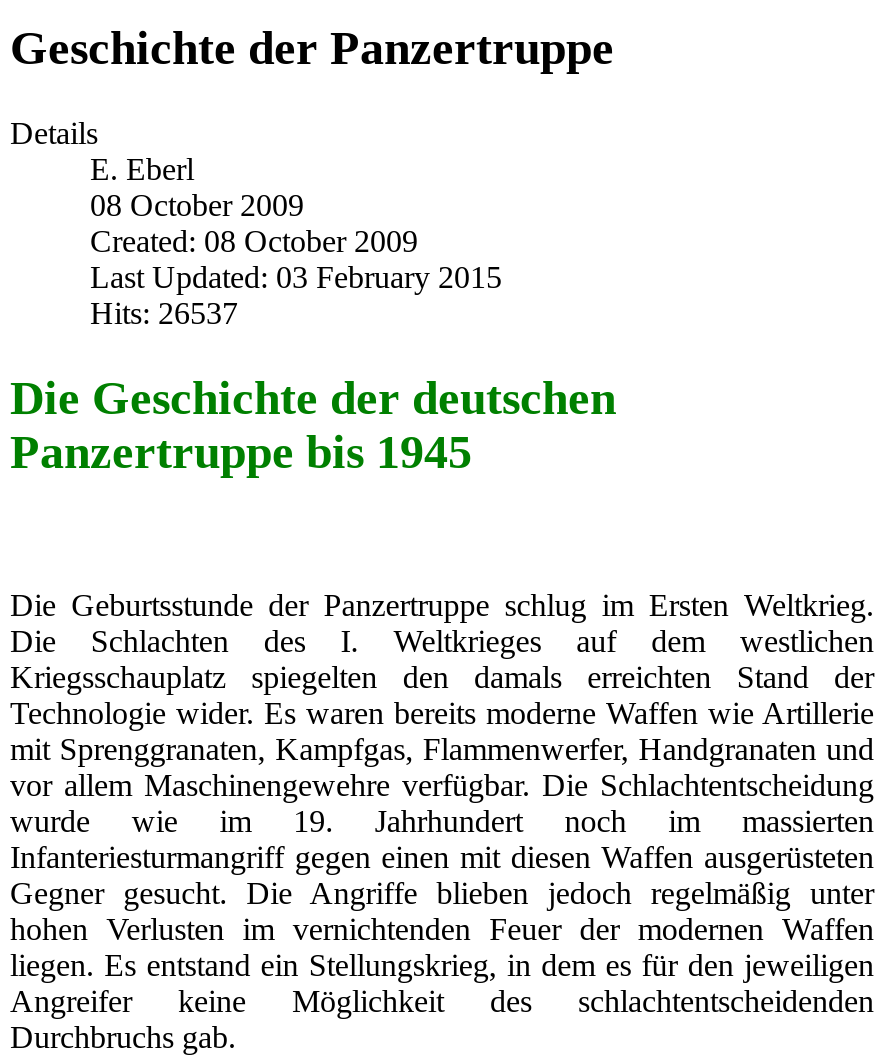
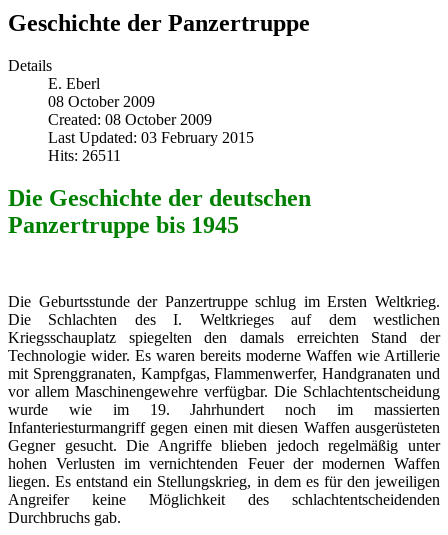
[90,295,238,329] Hits: 26537 -> [48,147,121,164] Hits: 26511

